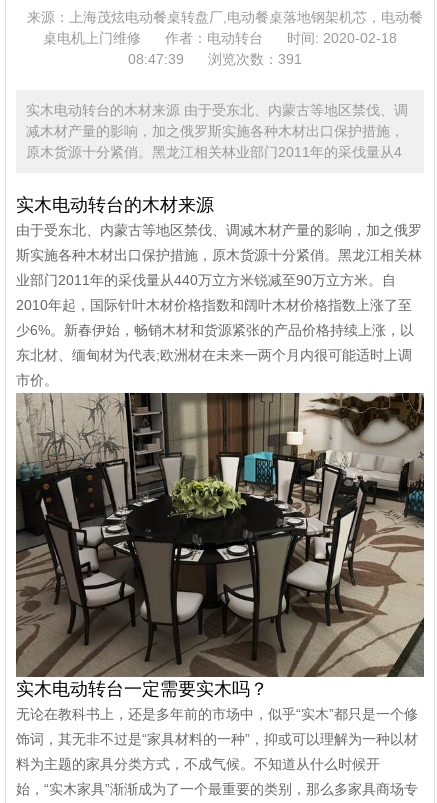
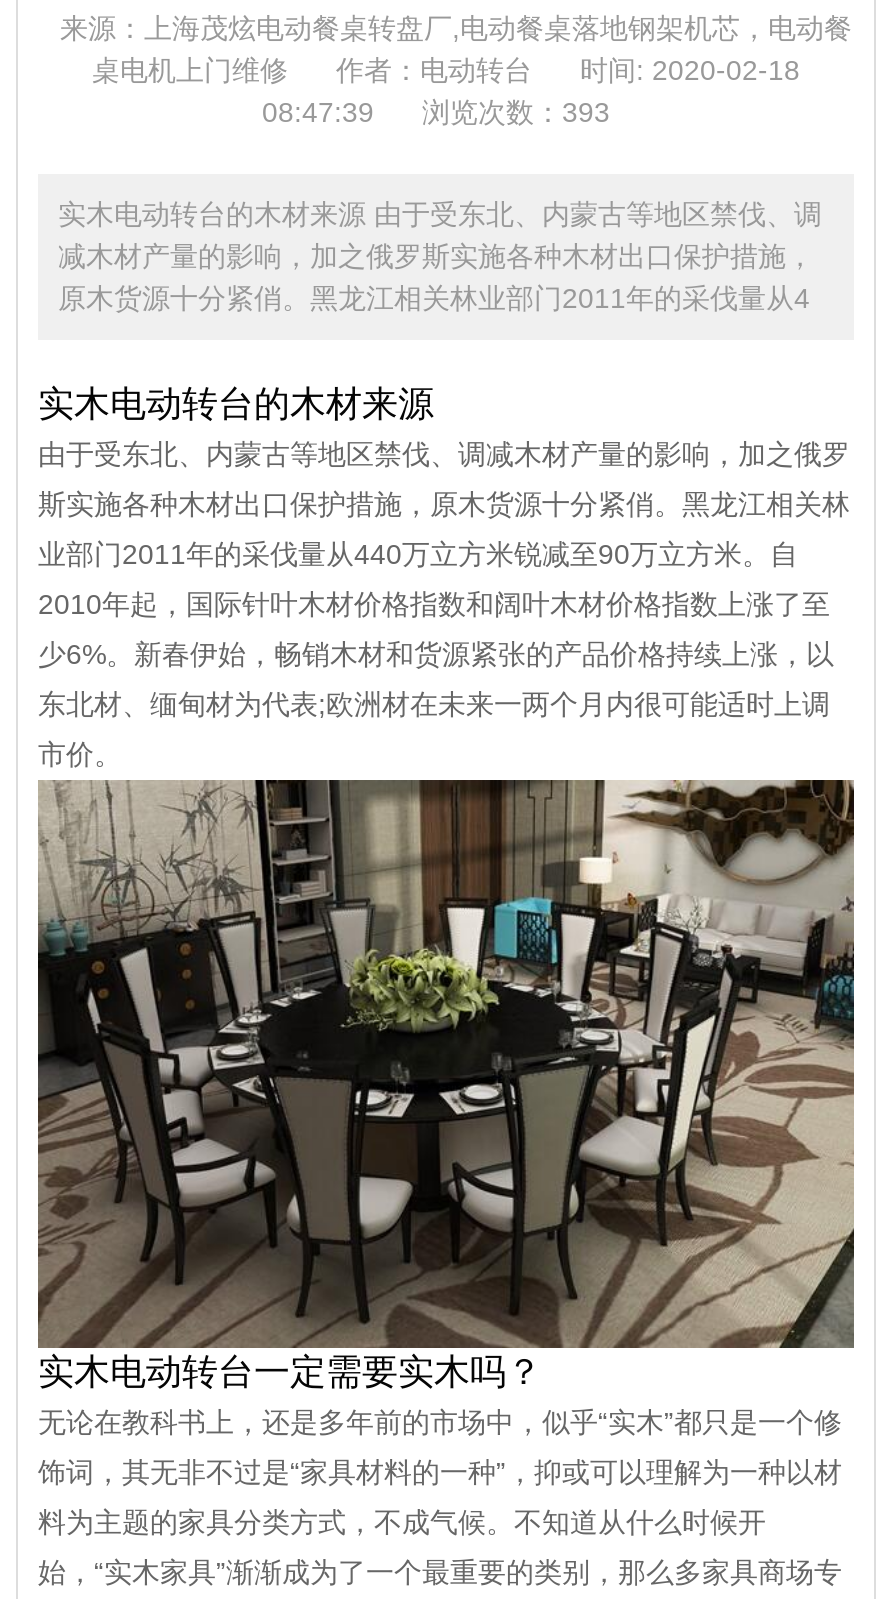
[128,51,302,67] 08:47:39 浏览次数：391 -> [262,96,610,128] 08:47:39 浏览次数：393

